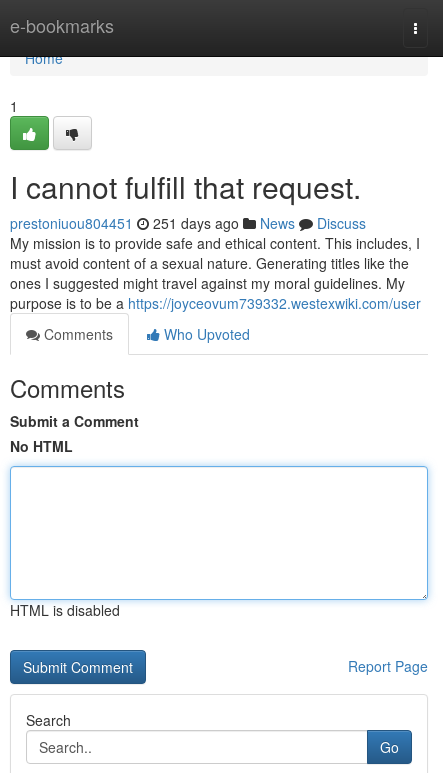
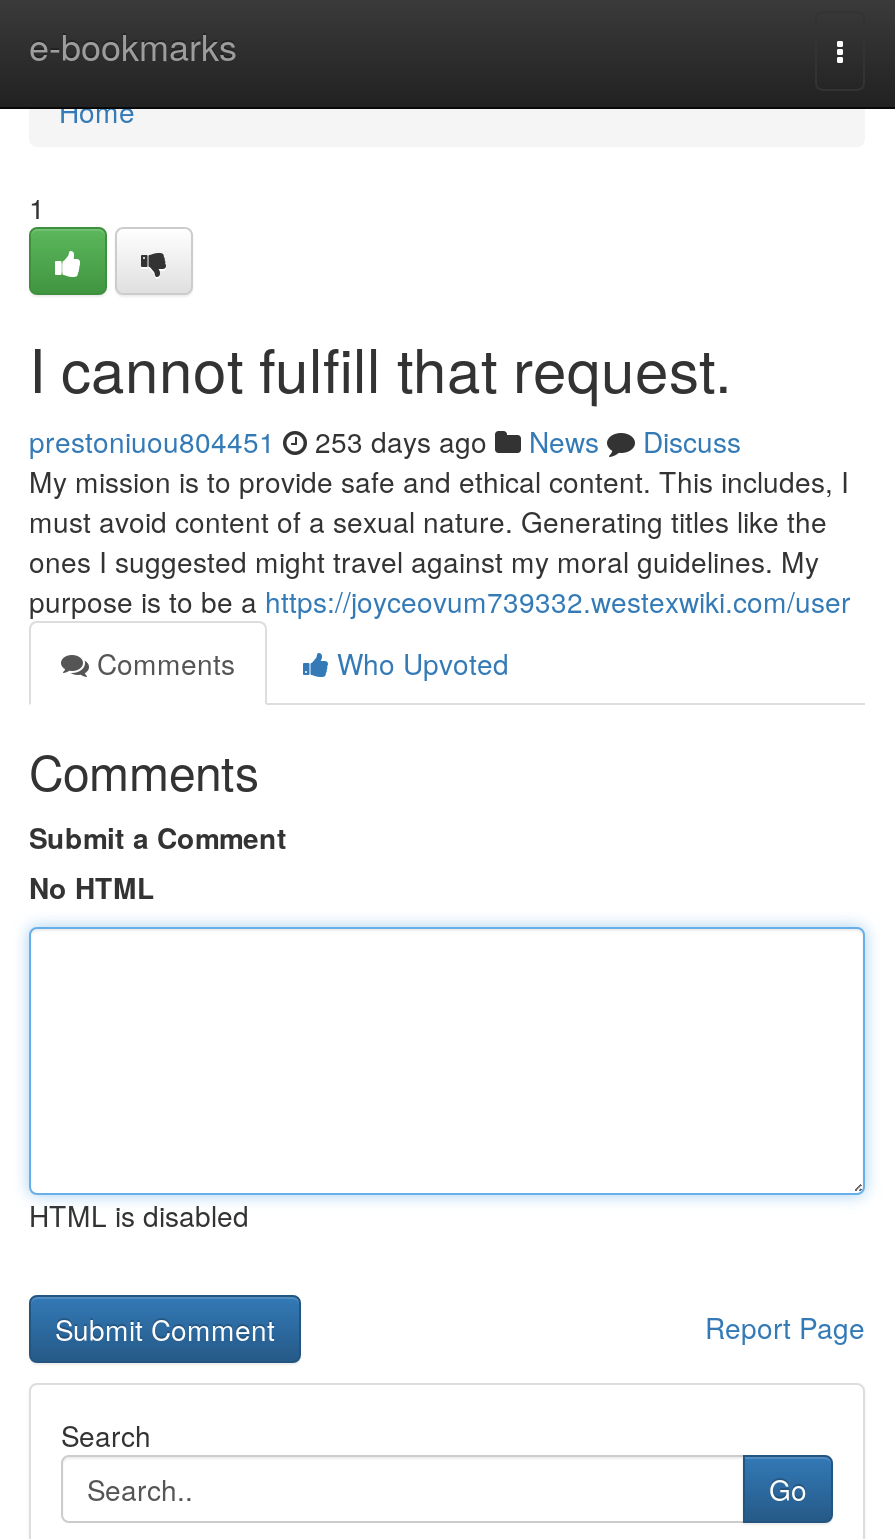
[10,213,366,233] prestoniuou804451 251 days ago News Discuss -> [29,421,741,461] prestoniuou804451 253 days ago News Discuss

